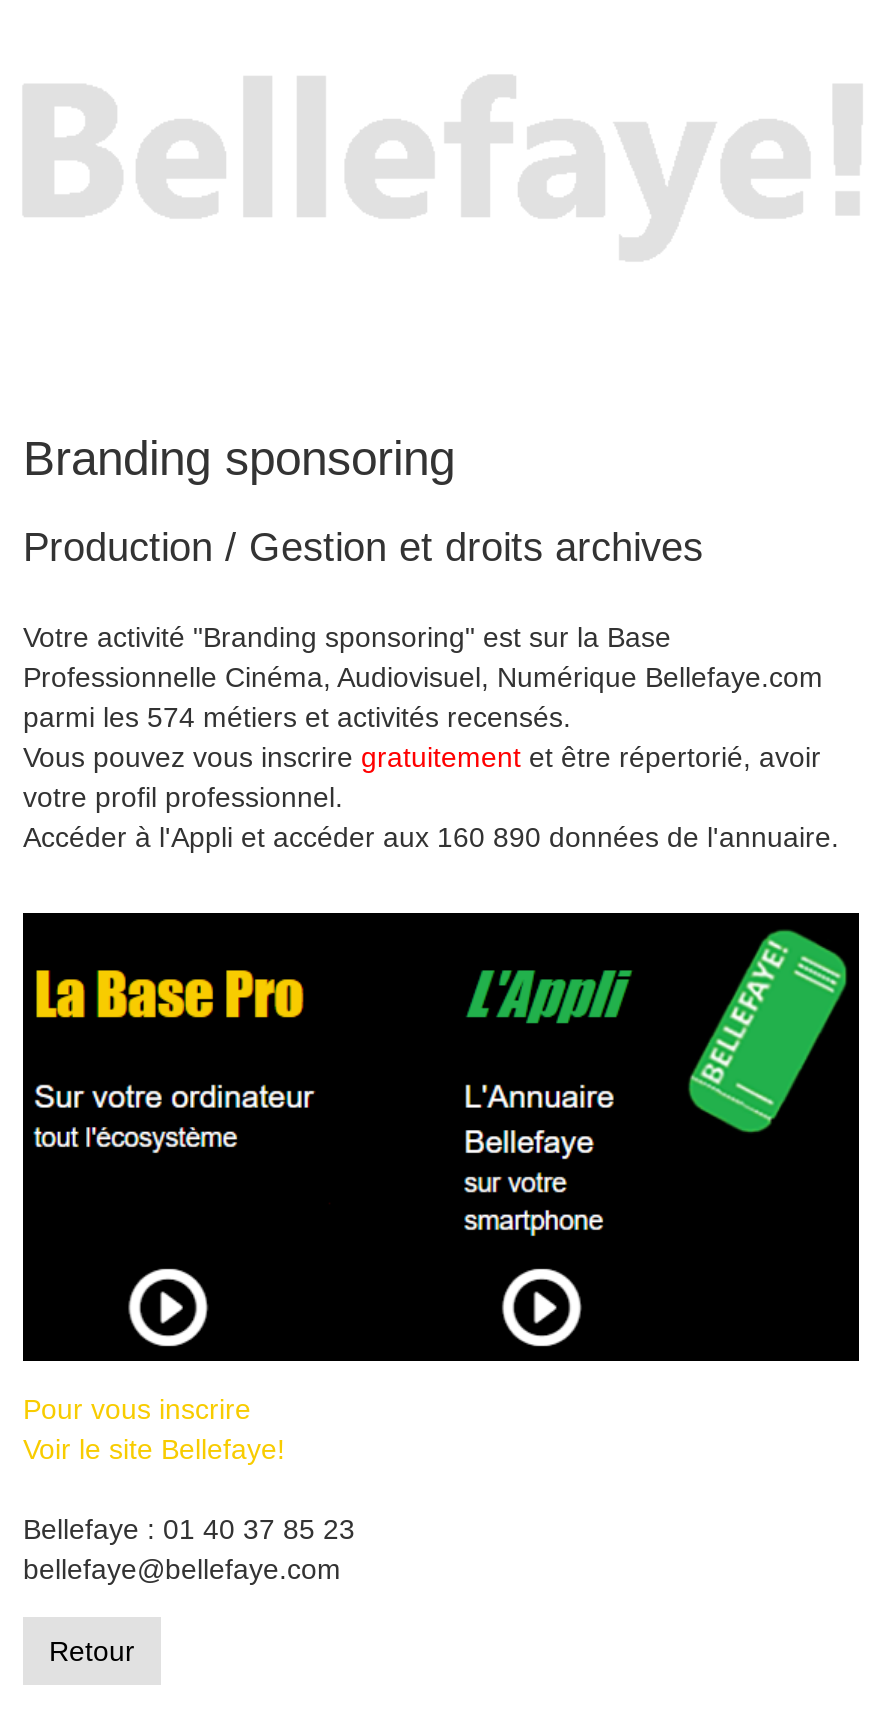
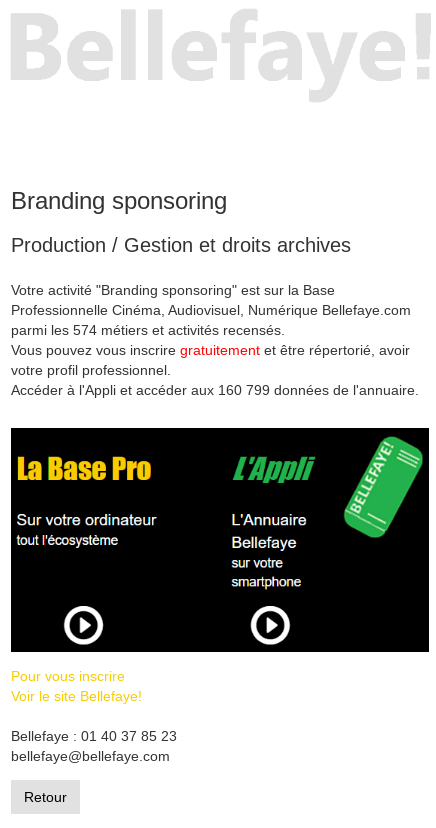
[23,821,839,853] Accéder à l'Appli et accéder aux 160 890 données de l'annuaire. -> [11,382,419,398] Accéder à l'Appli et accéder aux 160 799 données de l'annuaire.

